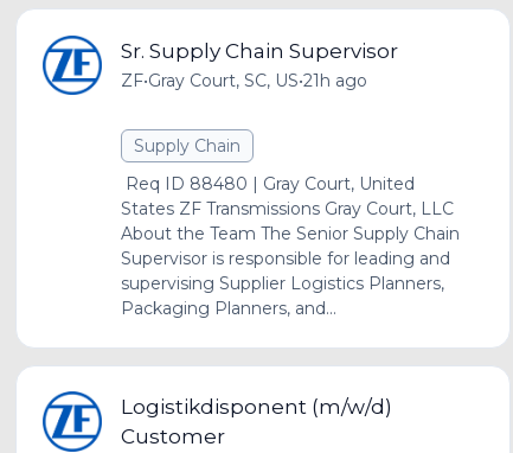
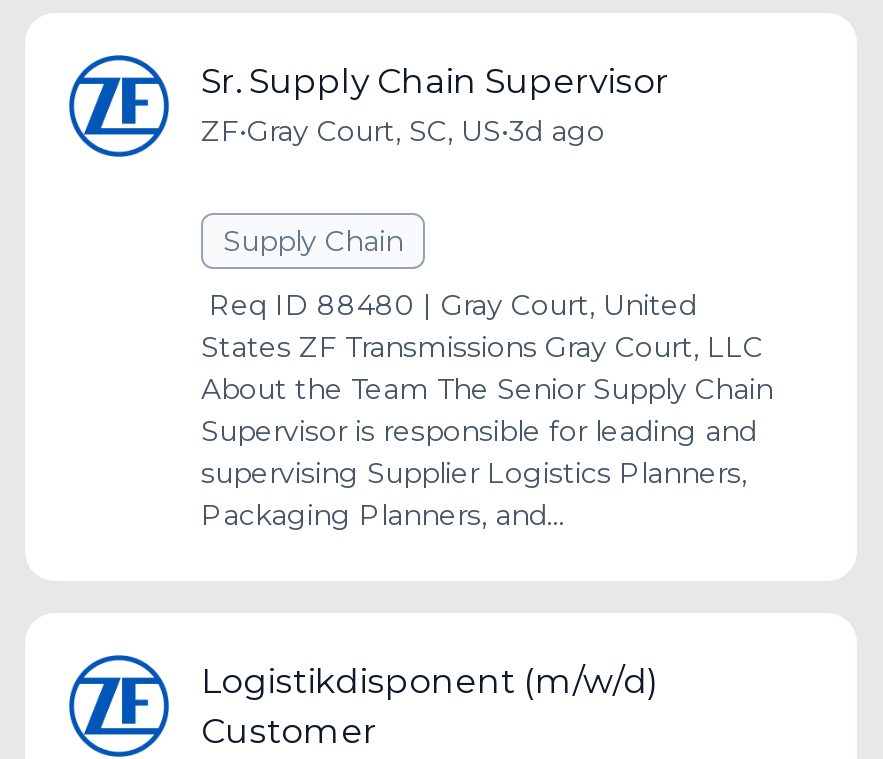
[121,70,367,91] ZF•Gray Court, SC, US•21h ago -> [201,113,605,149] ZF•Gray Court, SC, US•3d ago

